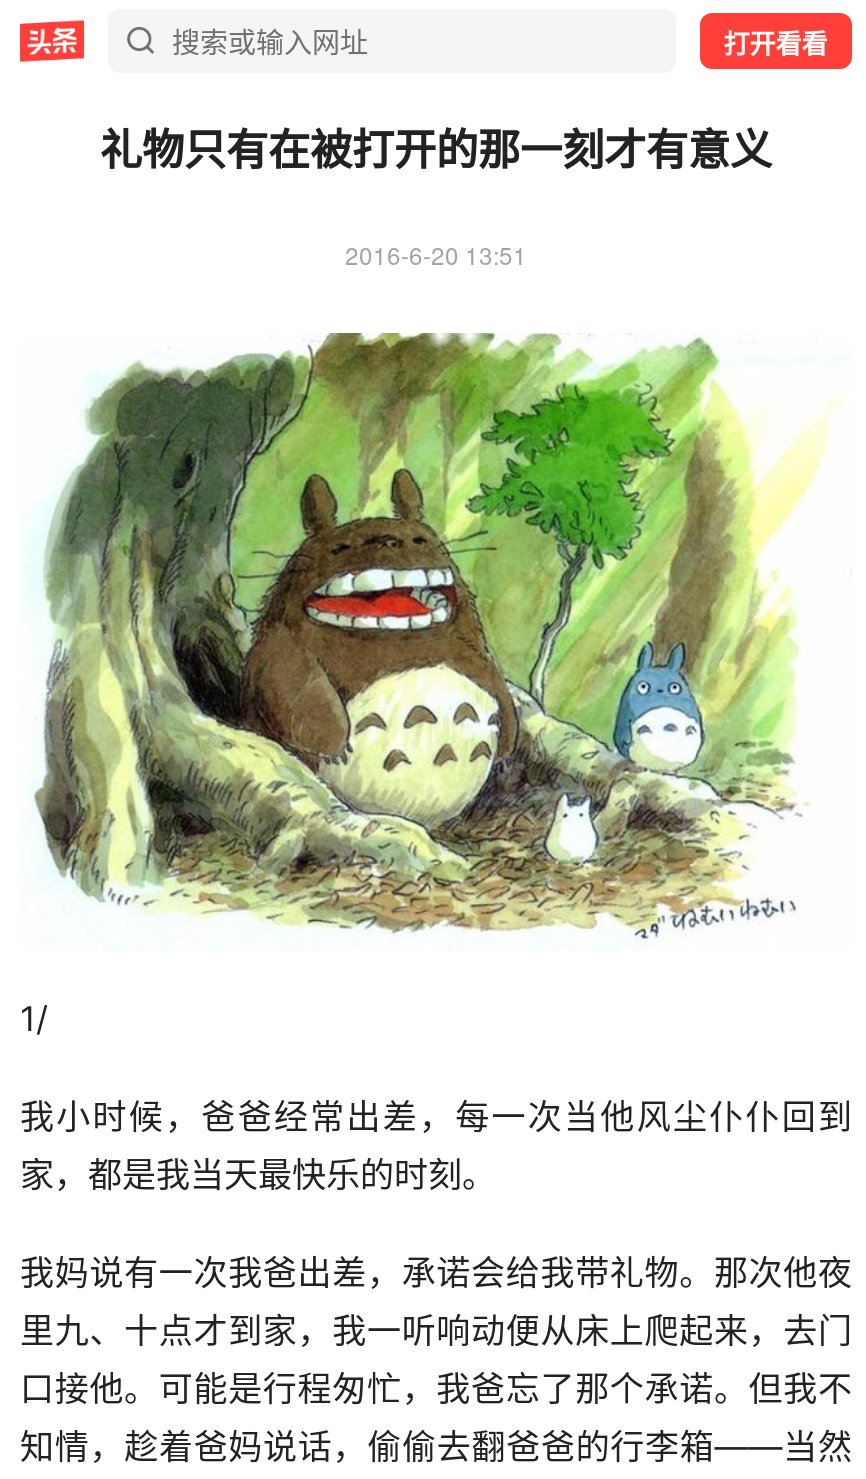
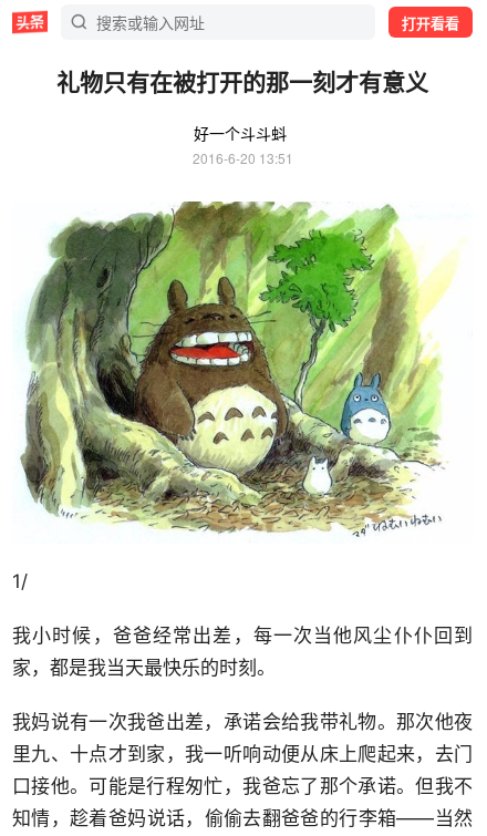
none -> [194,122,287,144] 好一个斗斗蚪

